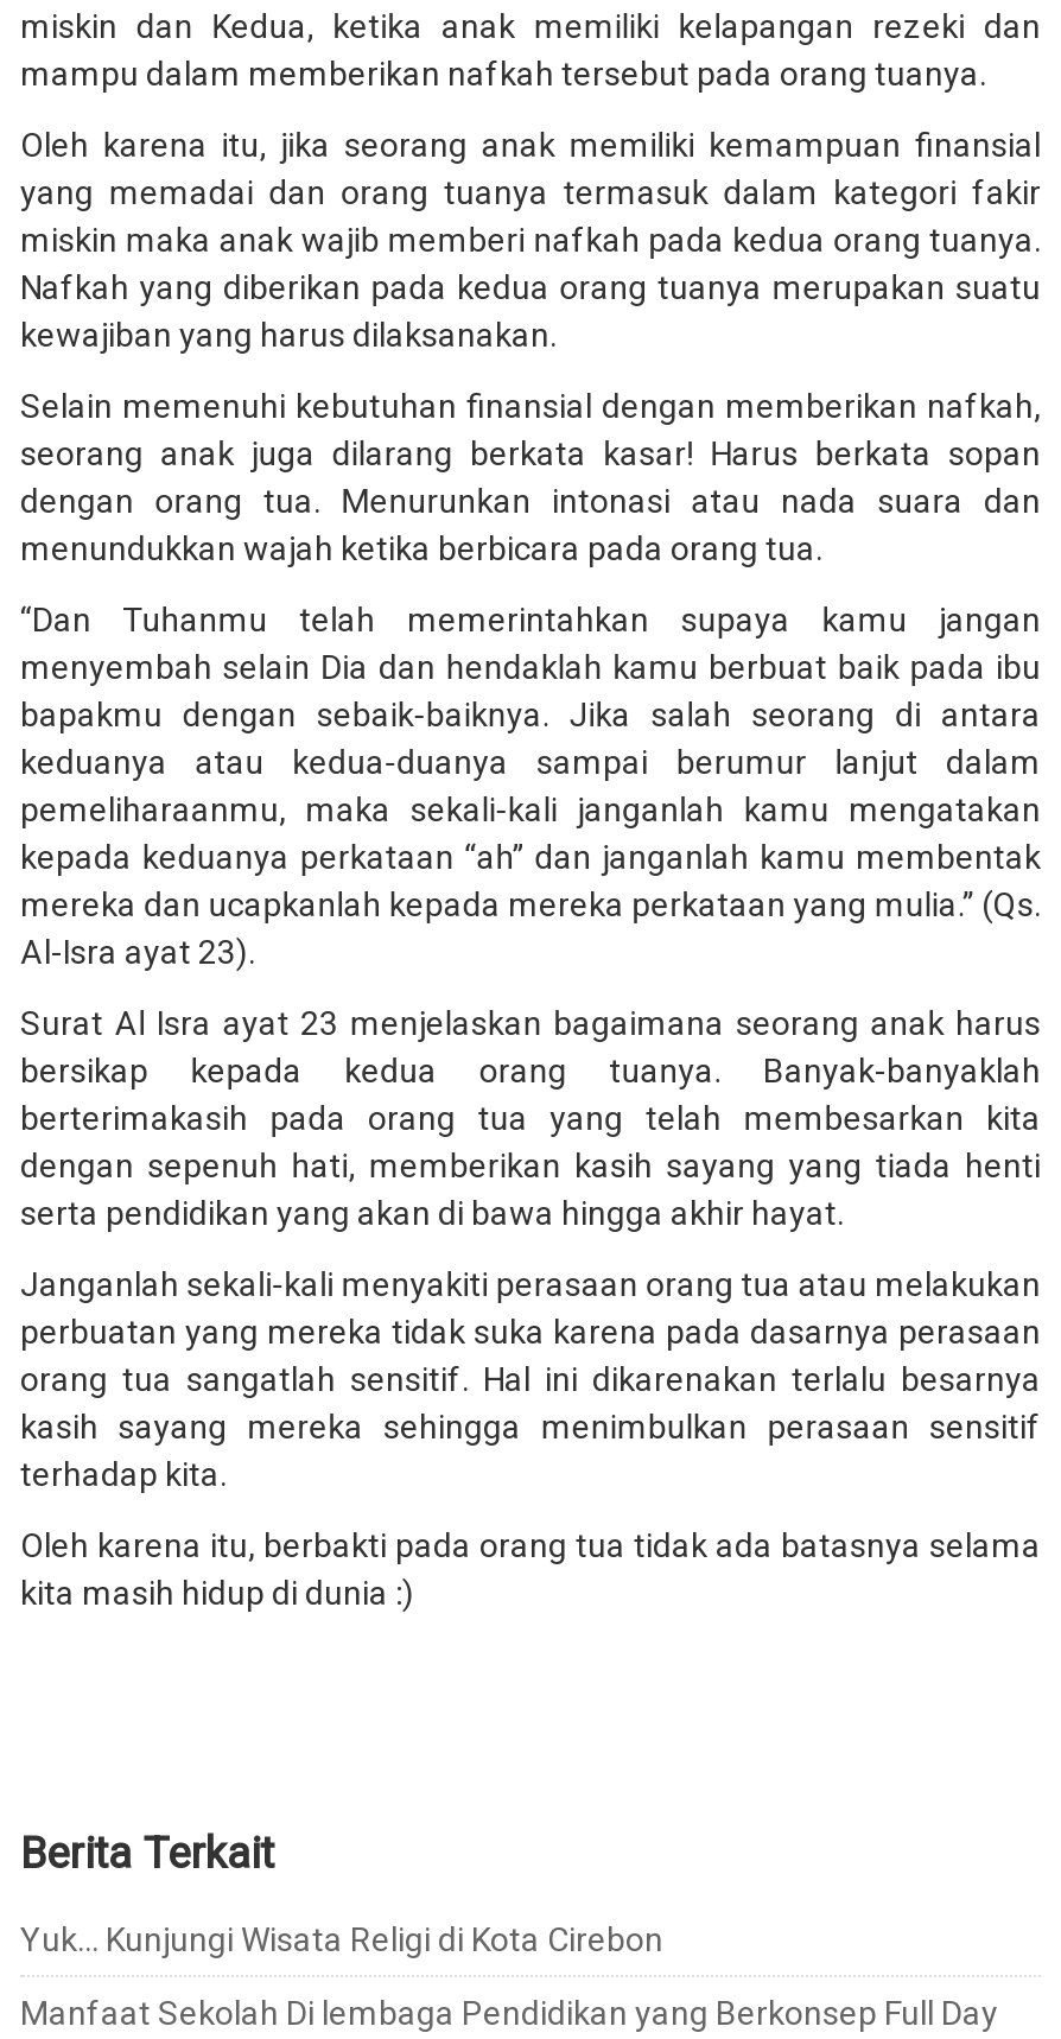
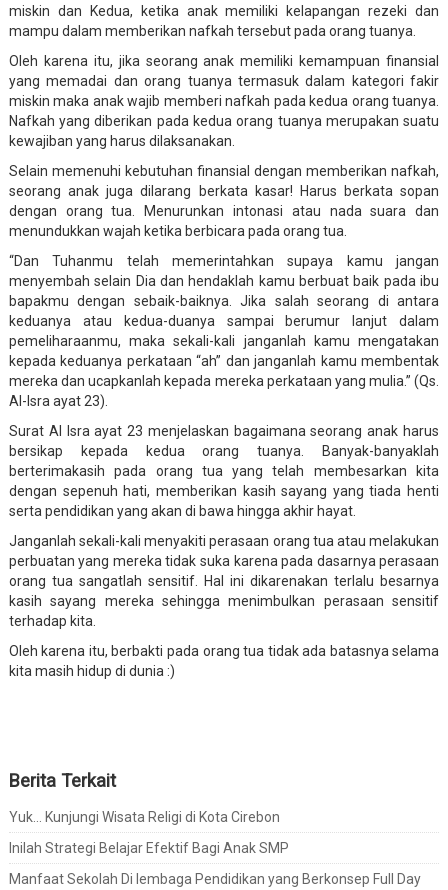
none -> [9,840,289,856] Inilah Strategi Belajar Efektif Bagi Anak SMP

